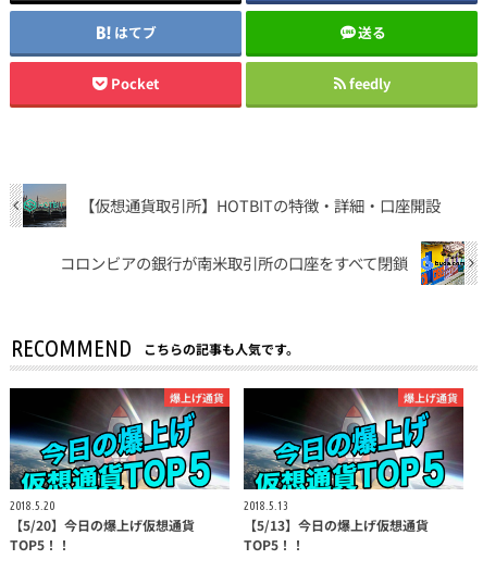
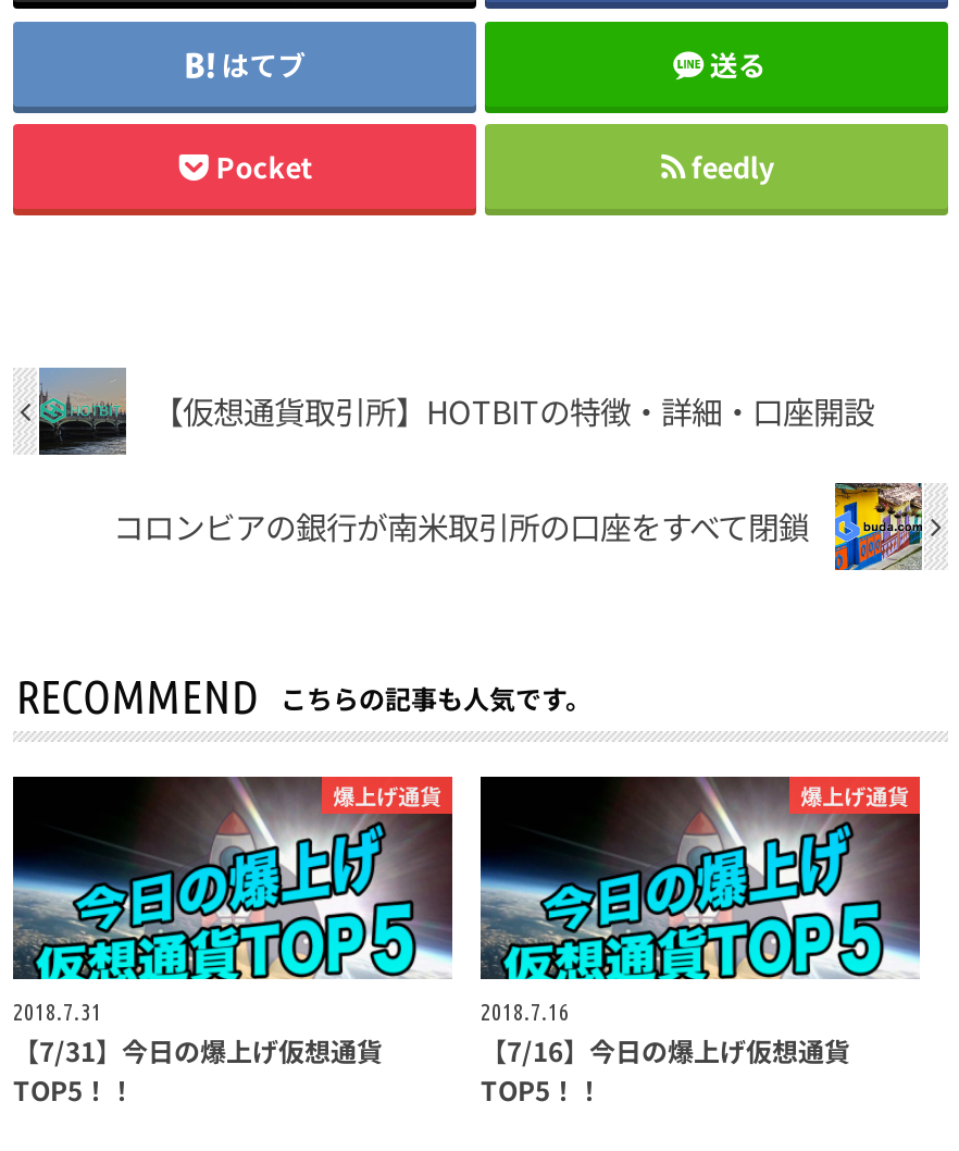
[10,499,54,512] 2018.5.20 -> [13,998,102,1024] 2018.7.31
[244,499,288,512] 2018.5.13 -> [481,998,570,1024] 2018.7.16
[10,515,195,534] 【5/20】今日の爆上げ仮想通貨 -> [13,1031,383,1068] 【7/31】今日の爆上げ仮想通貨
[244,515,429,534] 【5/13】今日の爆上げ仮想通貨 -> [481,1031,850,1068] 【7/16】今日の爆上げ仮想通貨

